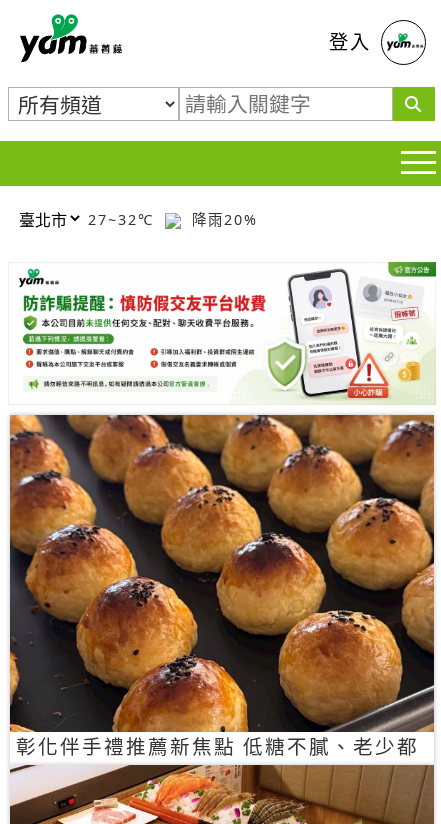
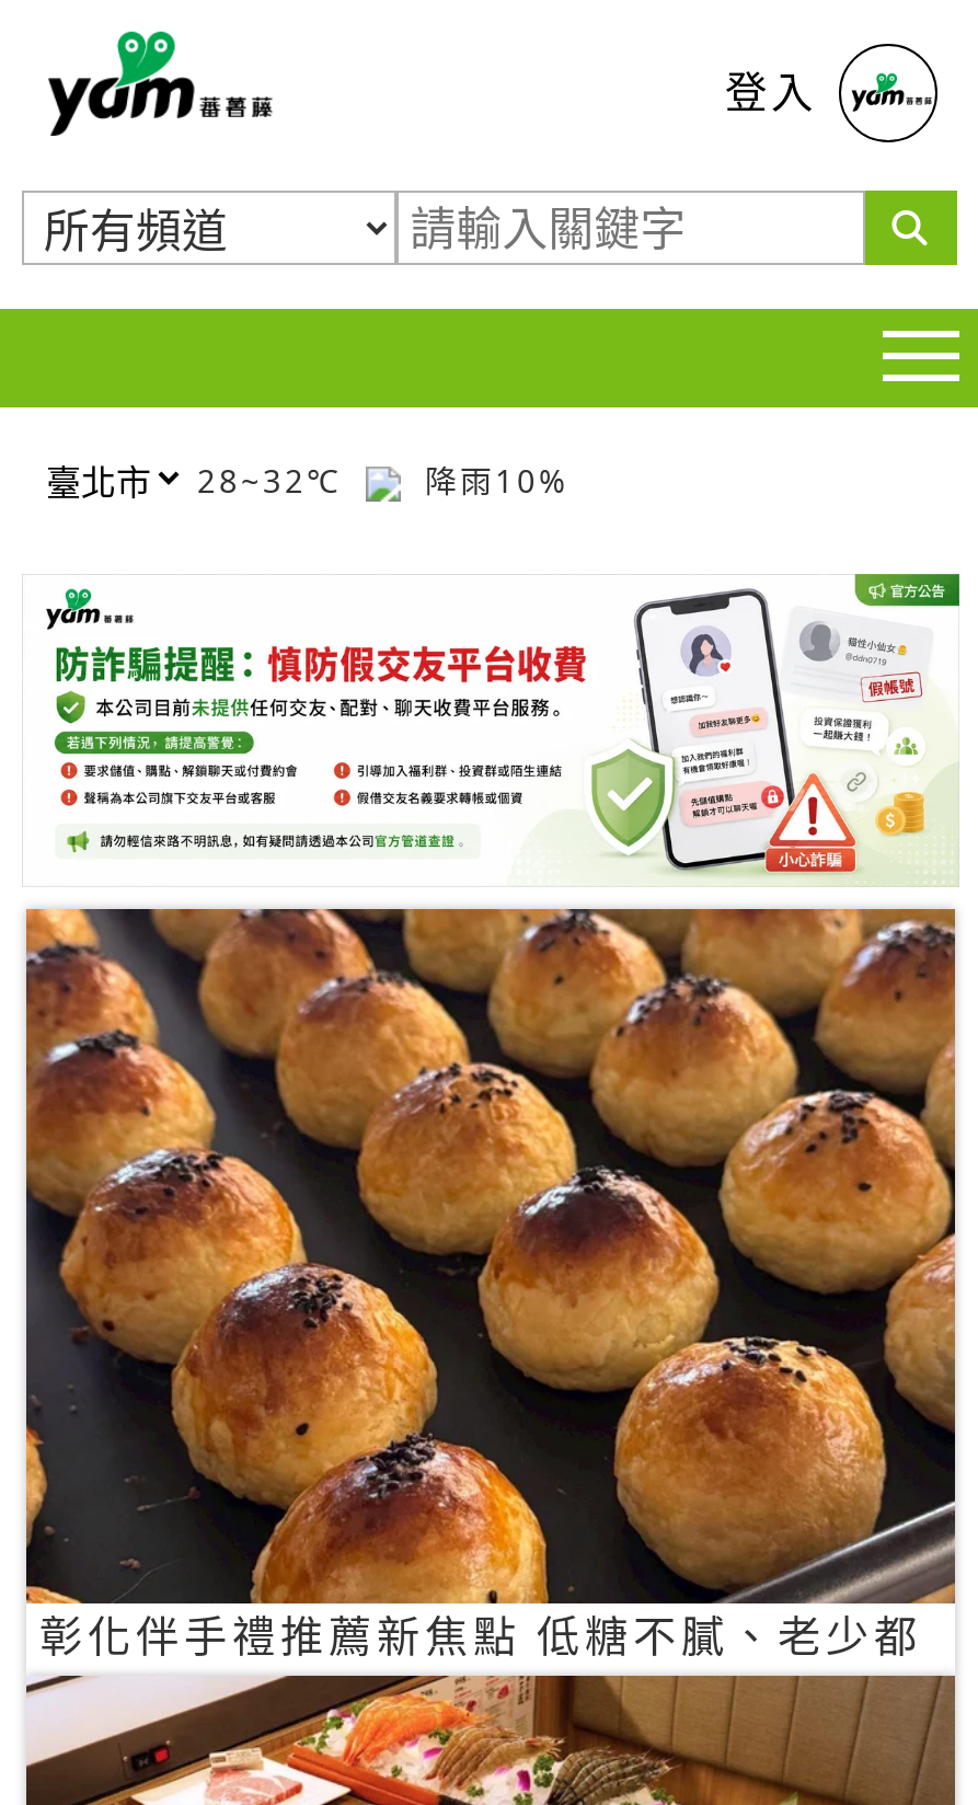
[88,209,160,228] 27~32℃ -> [197,459,355,501] 28~32℃
[186,209,258,228] 降雨20% -> [412,459,569,501] 降雨10%

